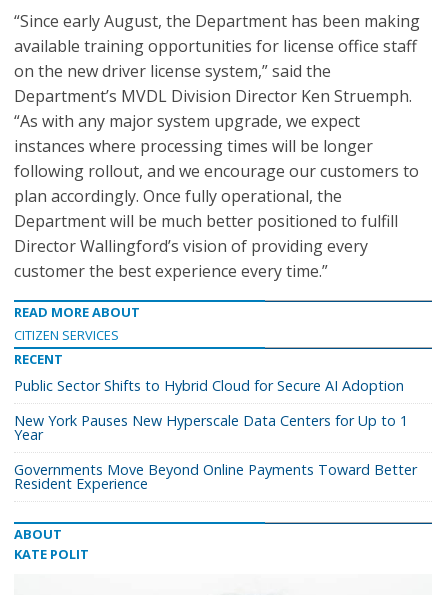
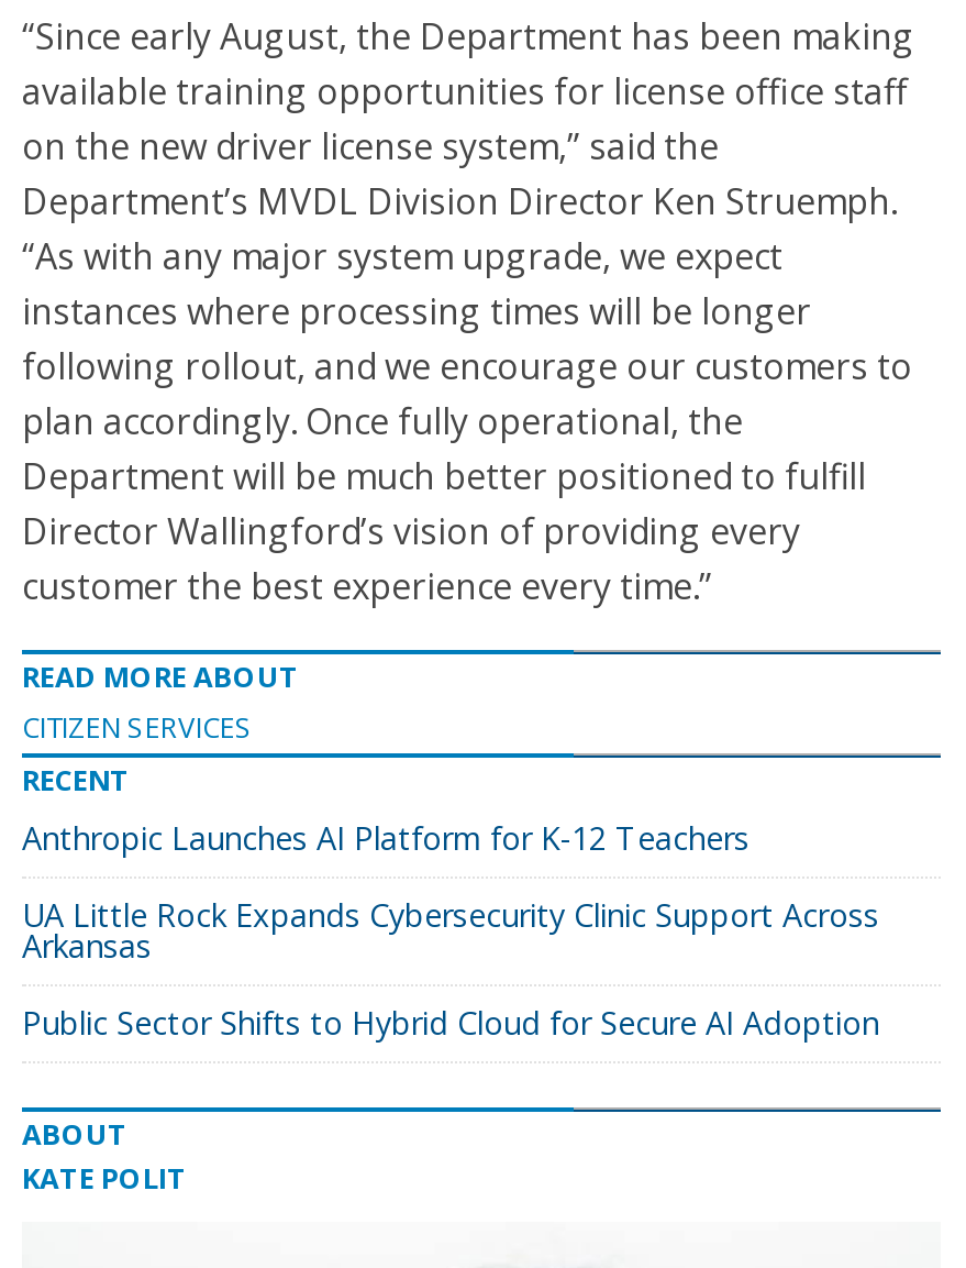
none -> [22,817,879,967] Anthropic Launches AI Platform for K-12 Teachers | UA Little Rock Expands Cybersecurity Clinic Support Across | Arkansas
moved [14,376,404,395] -> [22,1002,879,1044]: Public Sector Shifts to Hybrid Cloud for Secure AI Adoption
[14,411,417,493] New York Pauses New Hyperscale Data Centers for Up to 1 | Year | Governments Move Beyond Online Payments Toward Better | Resident Experience -> none

